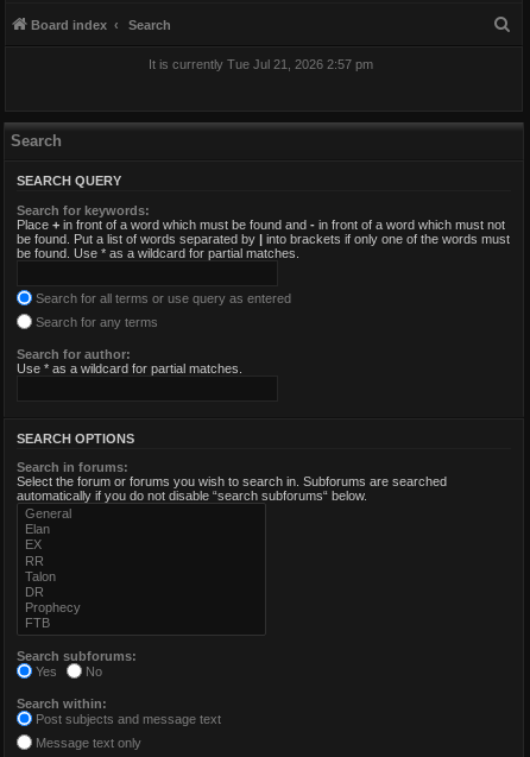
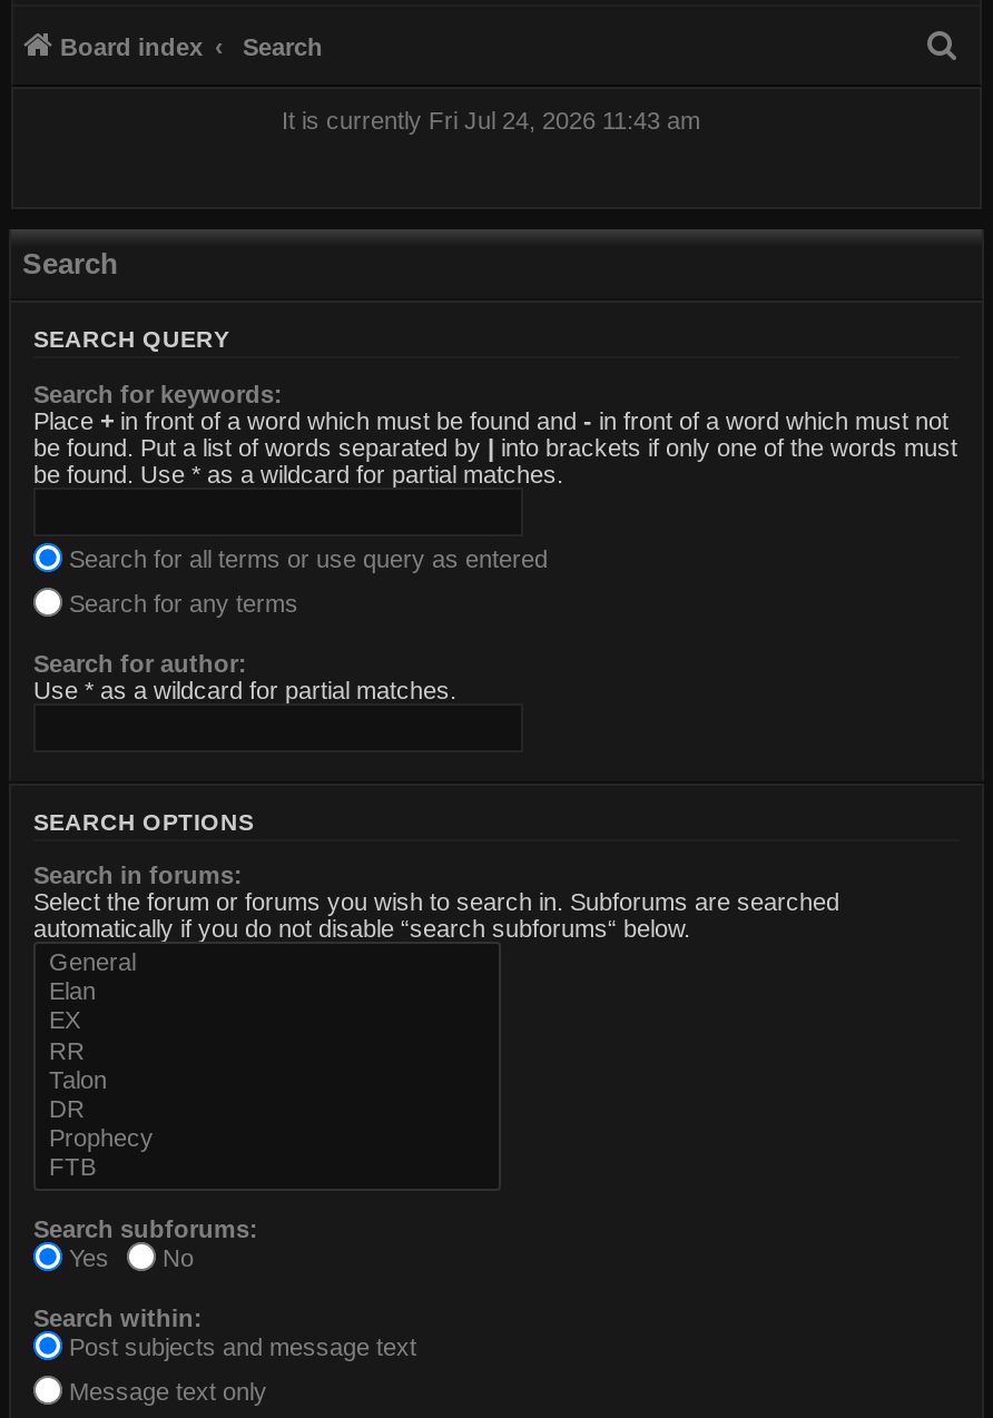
[149,57,373,71] It is currently Tue Jul 21, 2026 2:57 pm -> [282,107,700,134] It is currently Fri Jul 24, 2026 11:43 am

